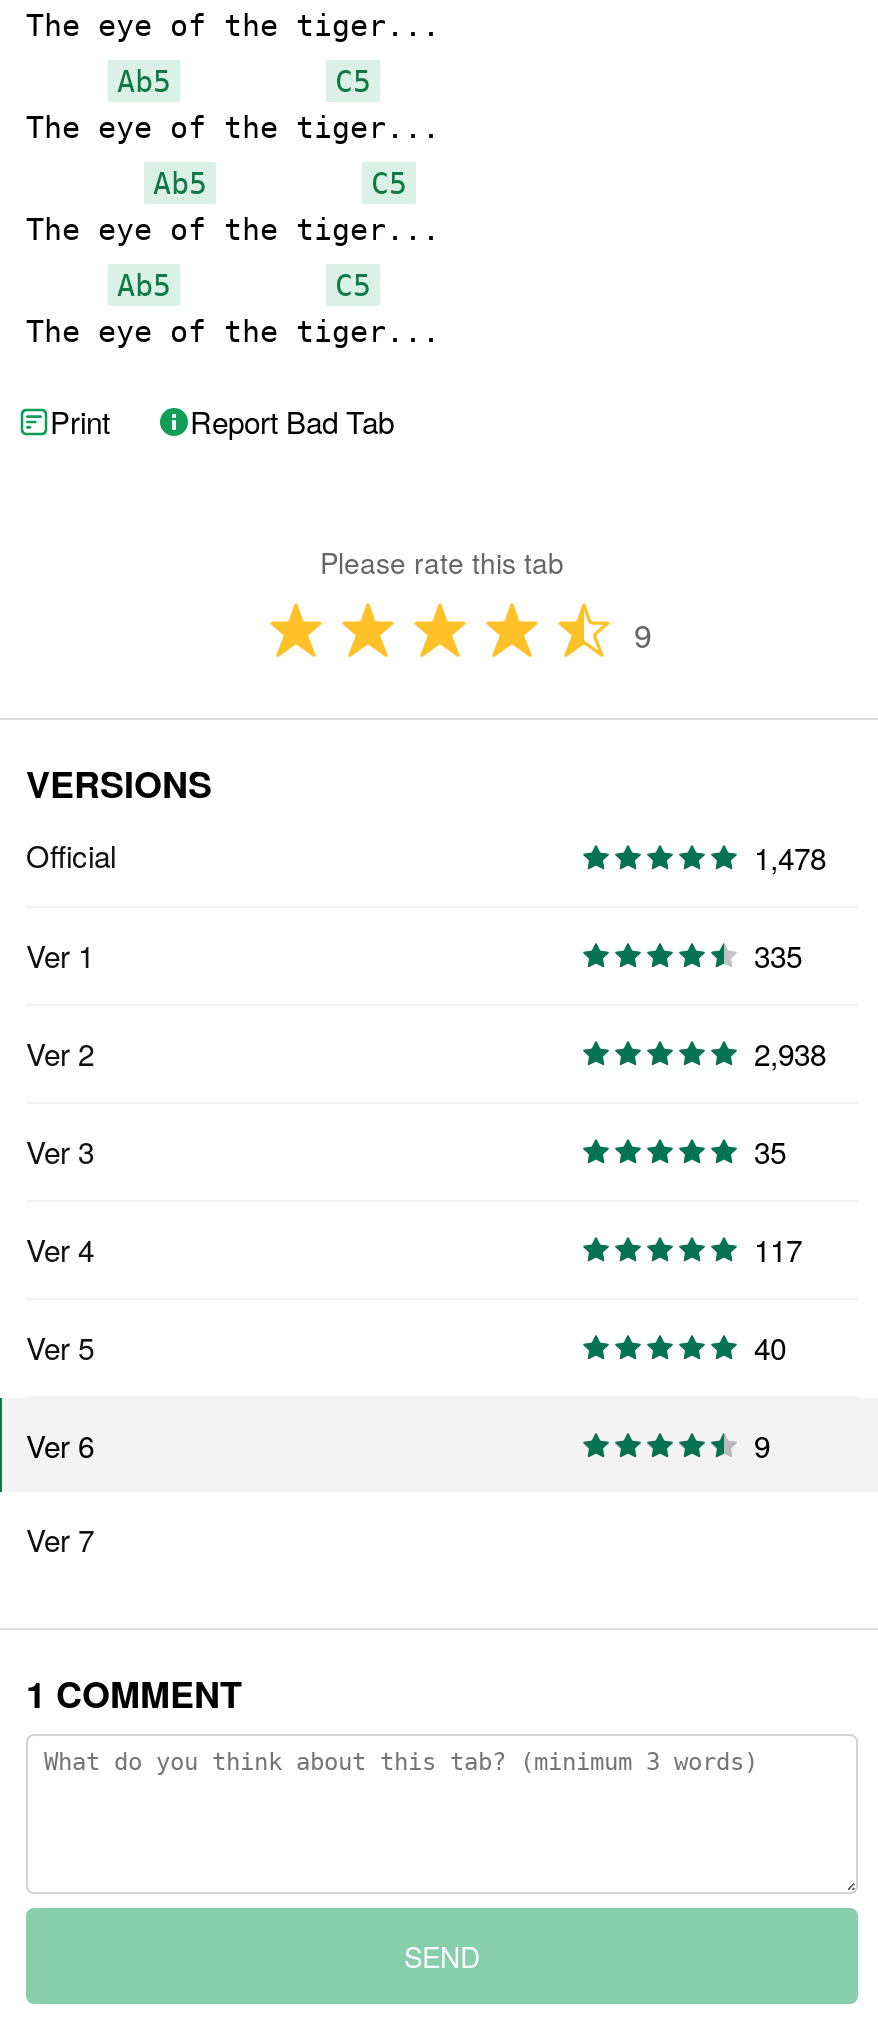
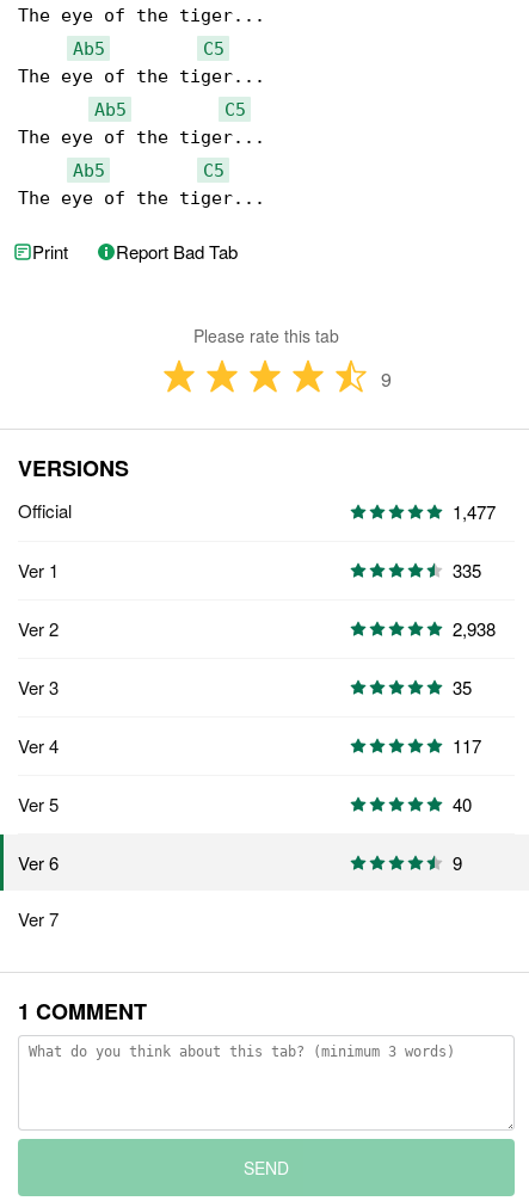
[754,835,826,877] 1,478 -> [453,499,496,524] 1,477

